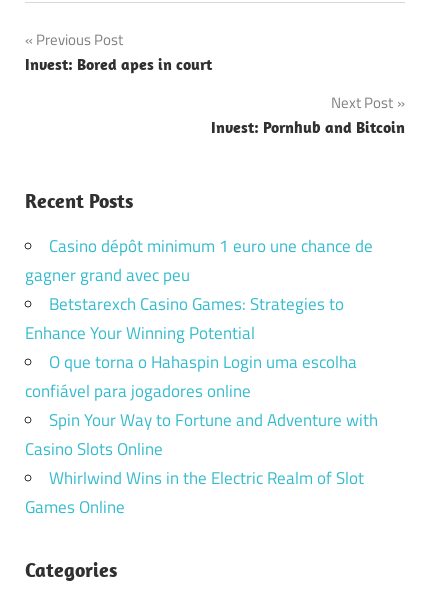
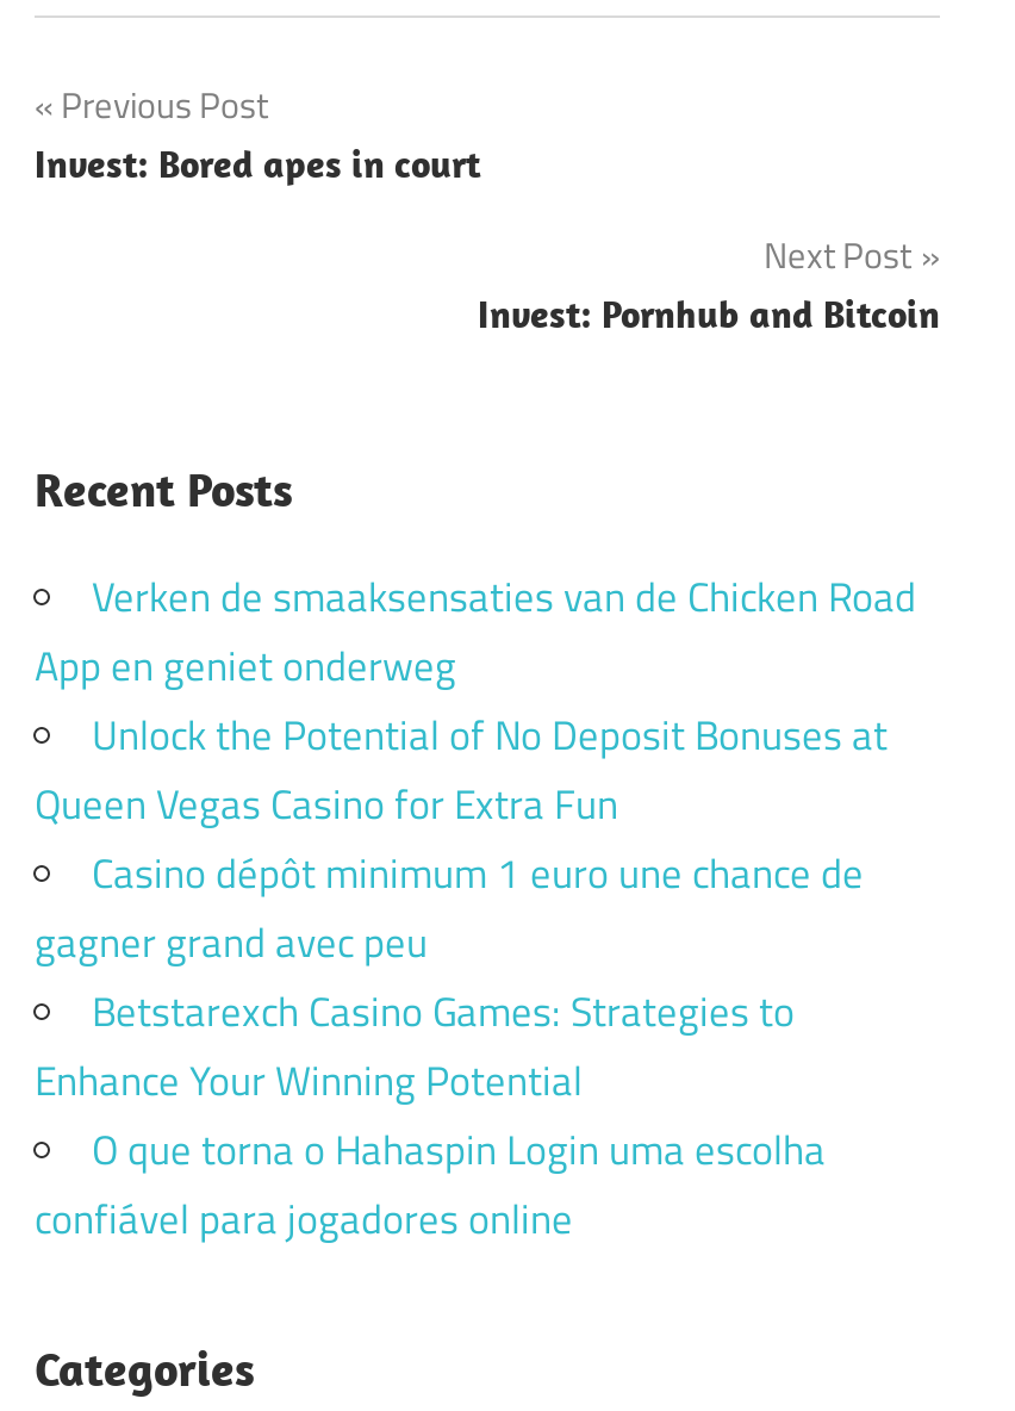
none -> [35,567,916,836] Verken de smaaksensaties van de Chicken Road | App en geniet onderweg | Unlock the Potential of No Deposit Bonuses at | Queen Vegas Casino for Extra Fun
moved [25,233,373,404] -> [35,843,864,1251]: Casino dépôt minimum 1 euro une chance de | gagner grand avec peu | Betstarexch Casino Games: Strategies to | Enhance Your Winning Potential | O que torna o Hahaspin Login uma escolha | confiável para jogadores online
[25,407,378,520] Spin Your Way to Fortune and Adventure with | Casino Slots Online | Whirlwind Wins in the Electric Realm of Slot | Games Online -> none

